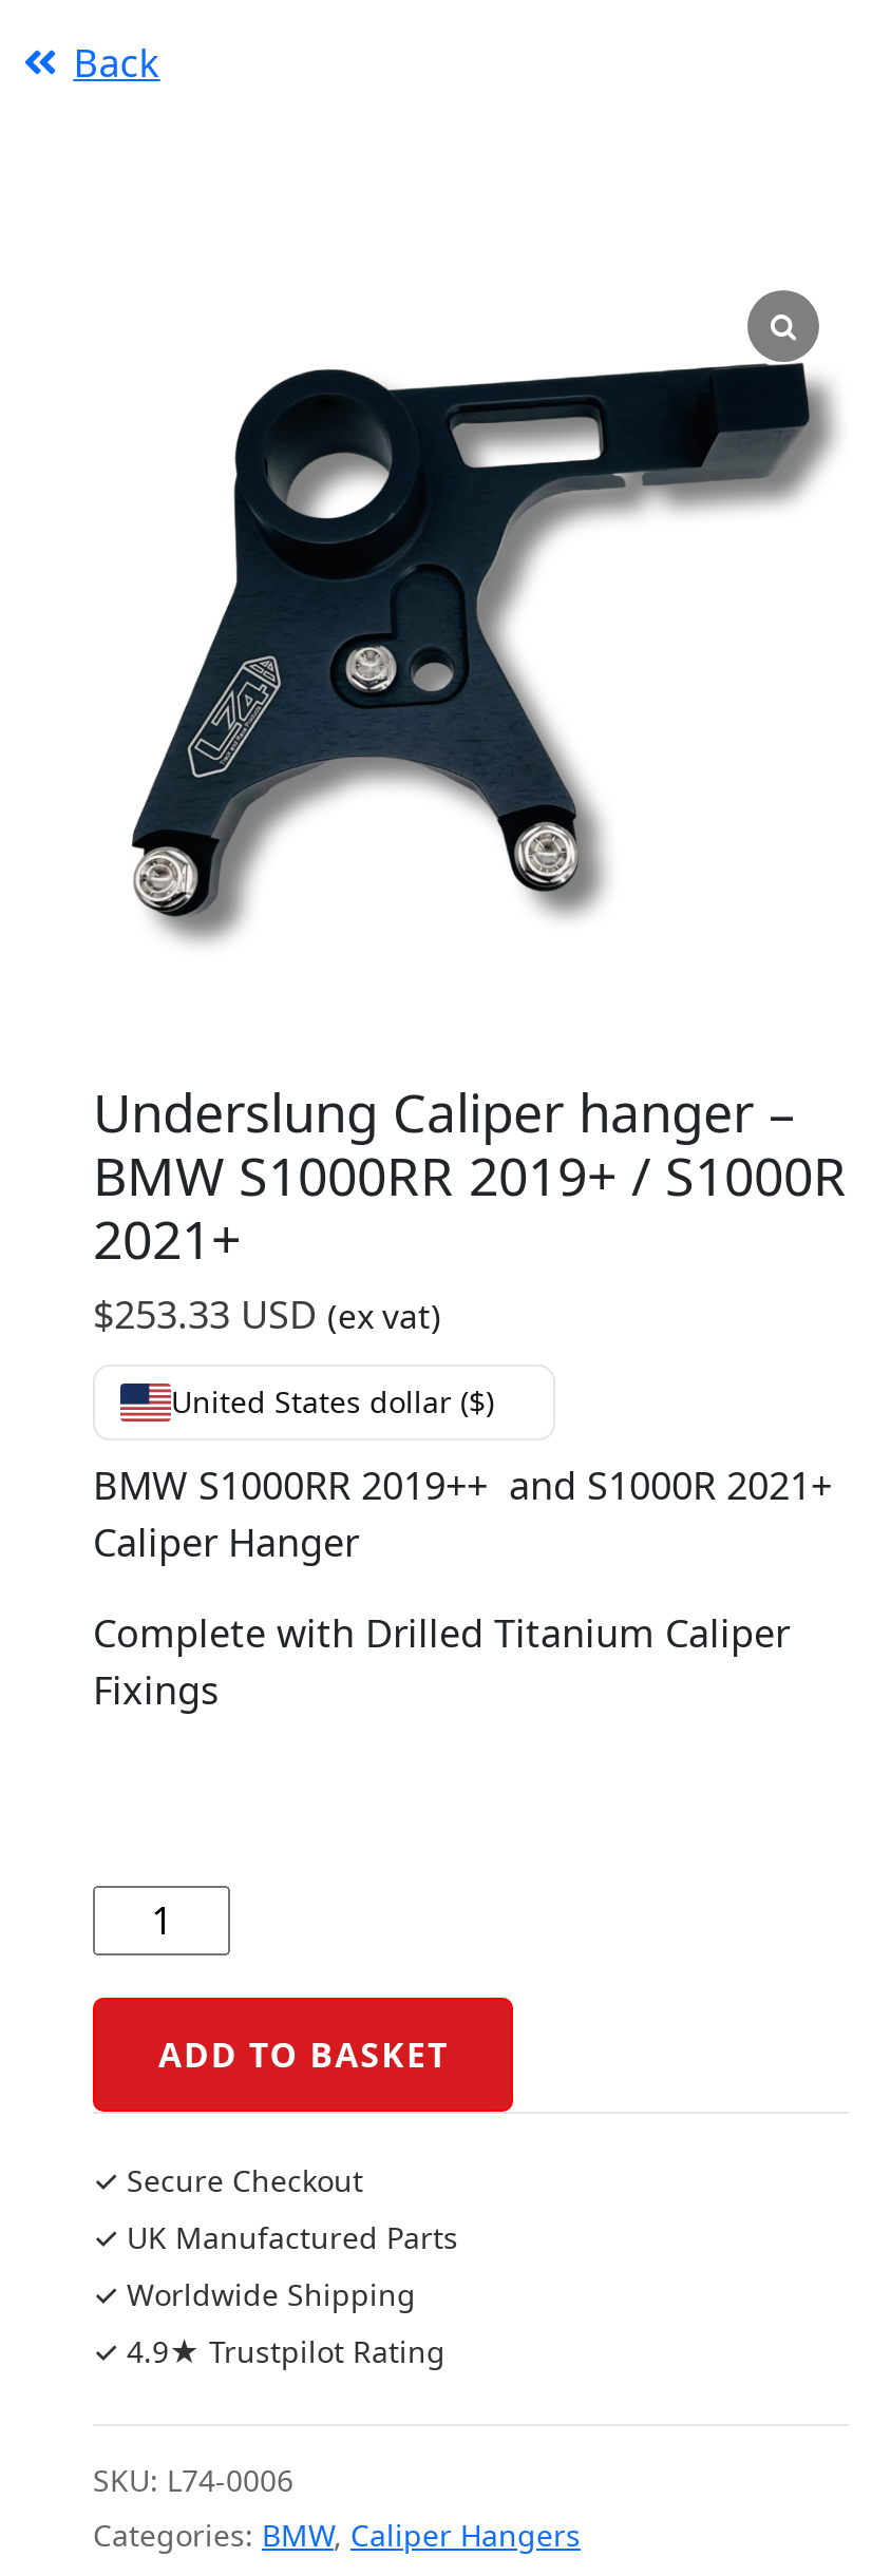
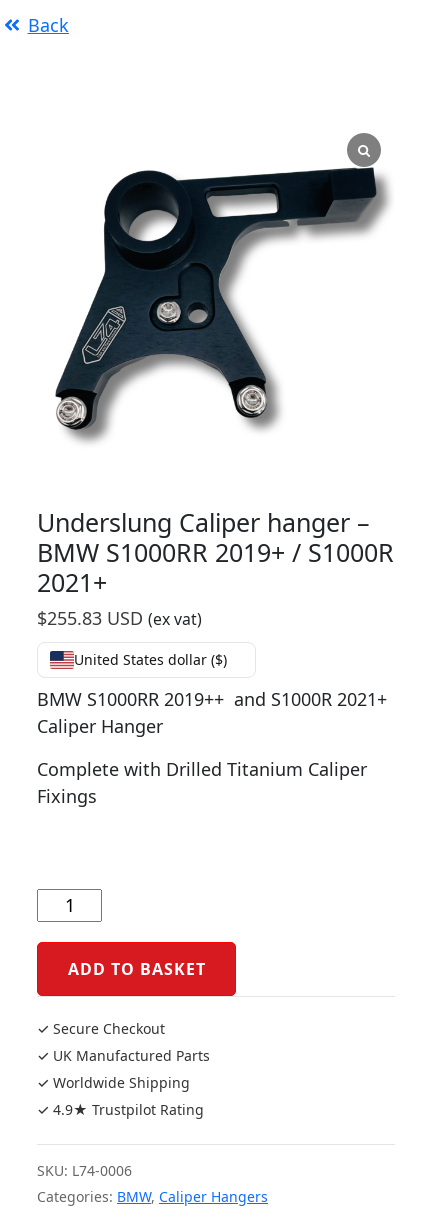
[93,1289,441,1339] $253.33 USD (ex vat) -> [37,606,202,630] $255.83 USD (ex vat)

